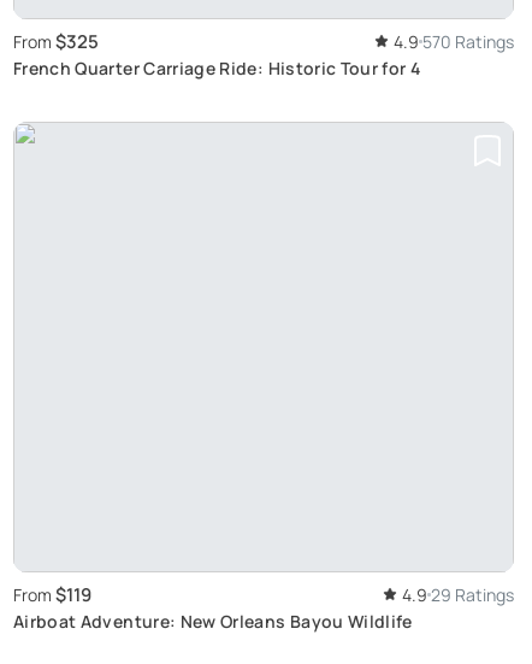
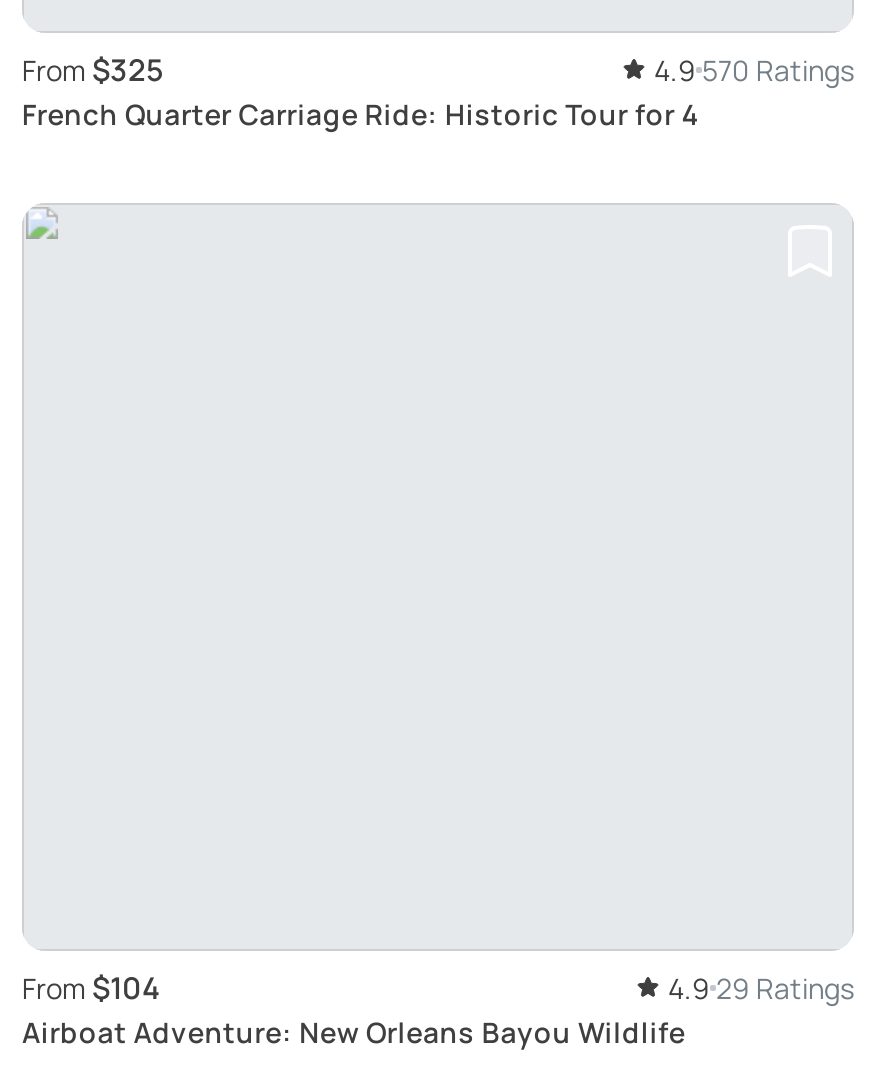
[13,582,91,607] From $119 -> [22,967,160,1009] From $104

